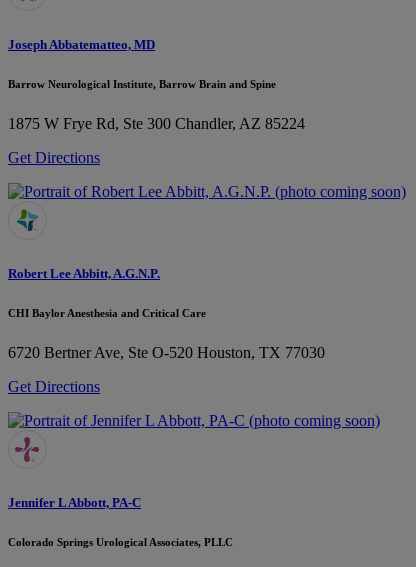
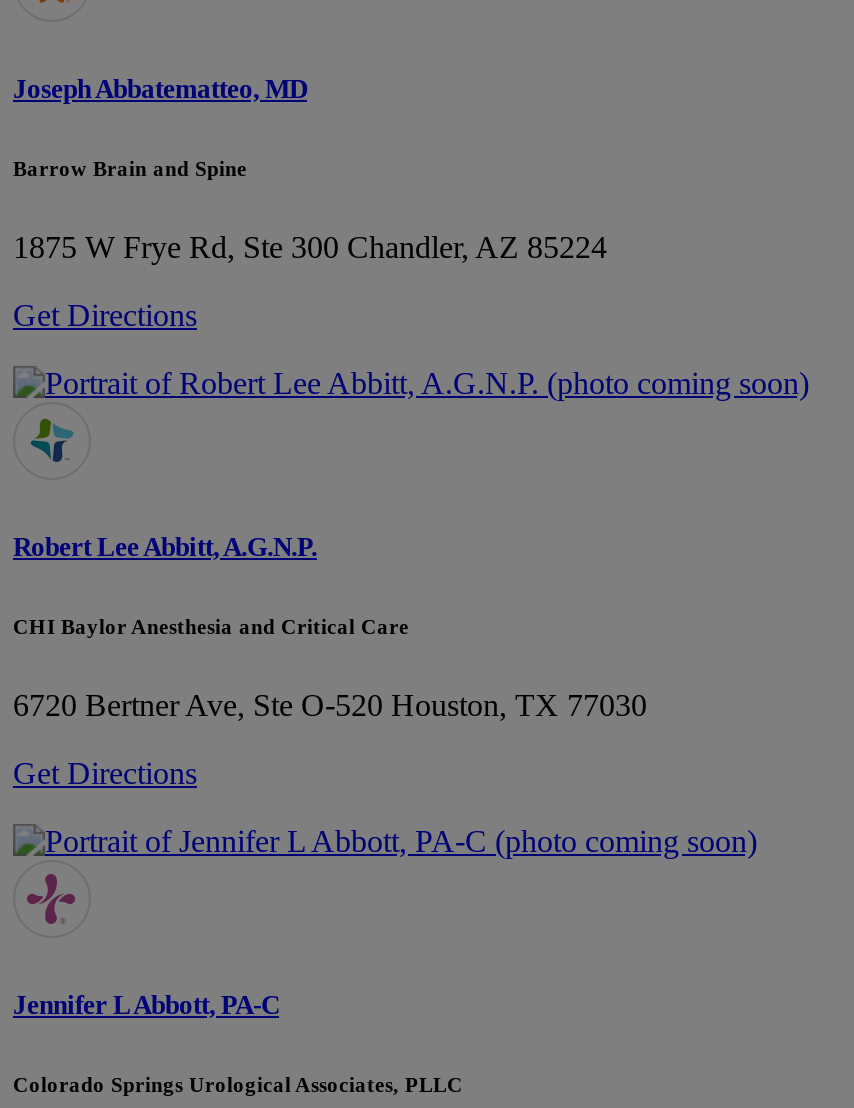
[8,78,276,90] Barrow Neurological Institute, Barrow Brain and Spine -> [13,156,247,180] Barrow Brain and Spine

